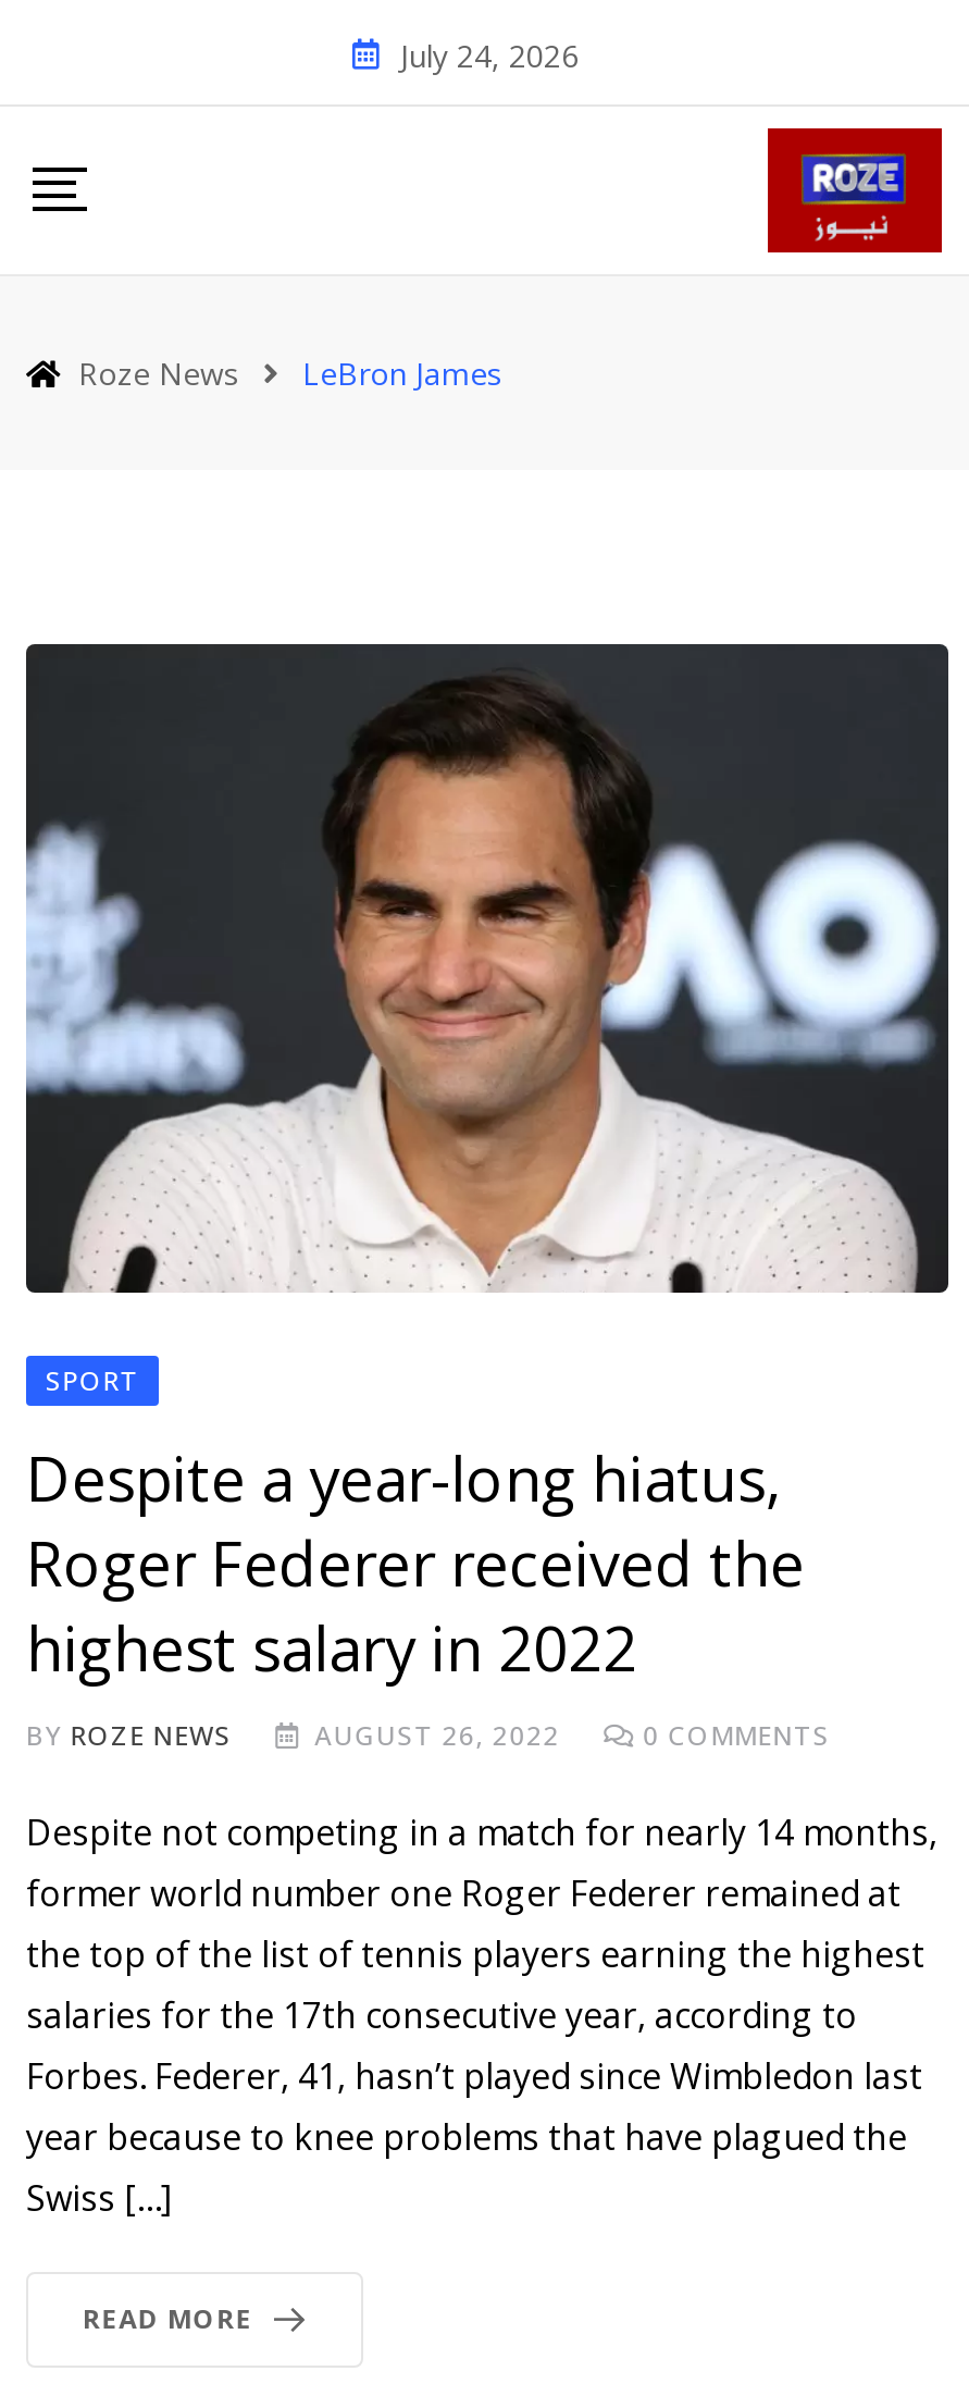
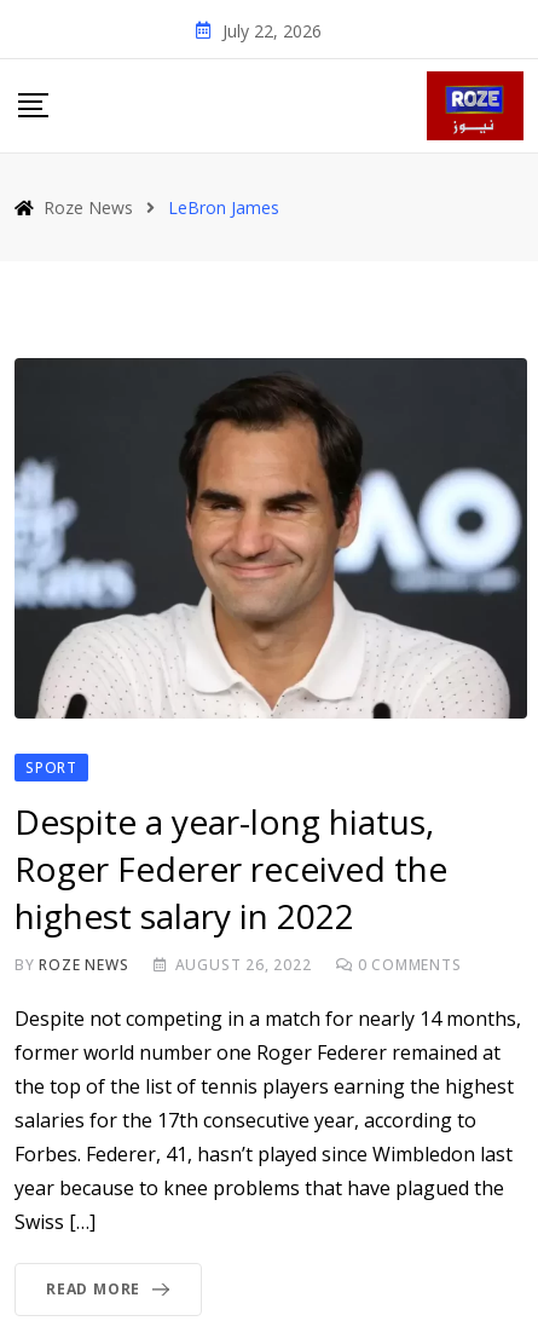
[400,34,579,75] July 24, 2026 -> [222,19,322,42] July 22, 2026

